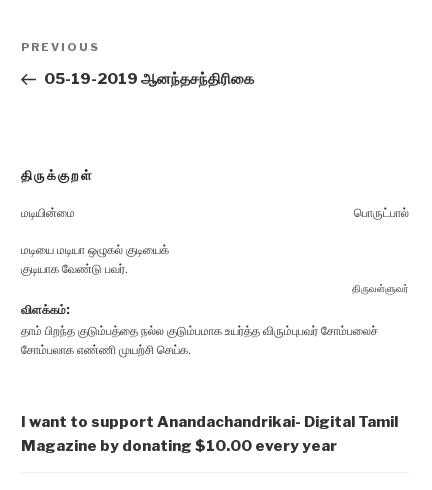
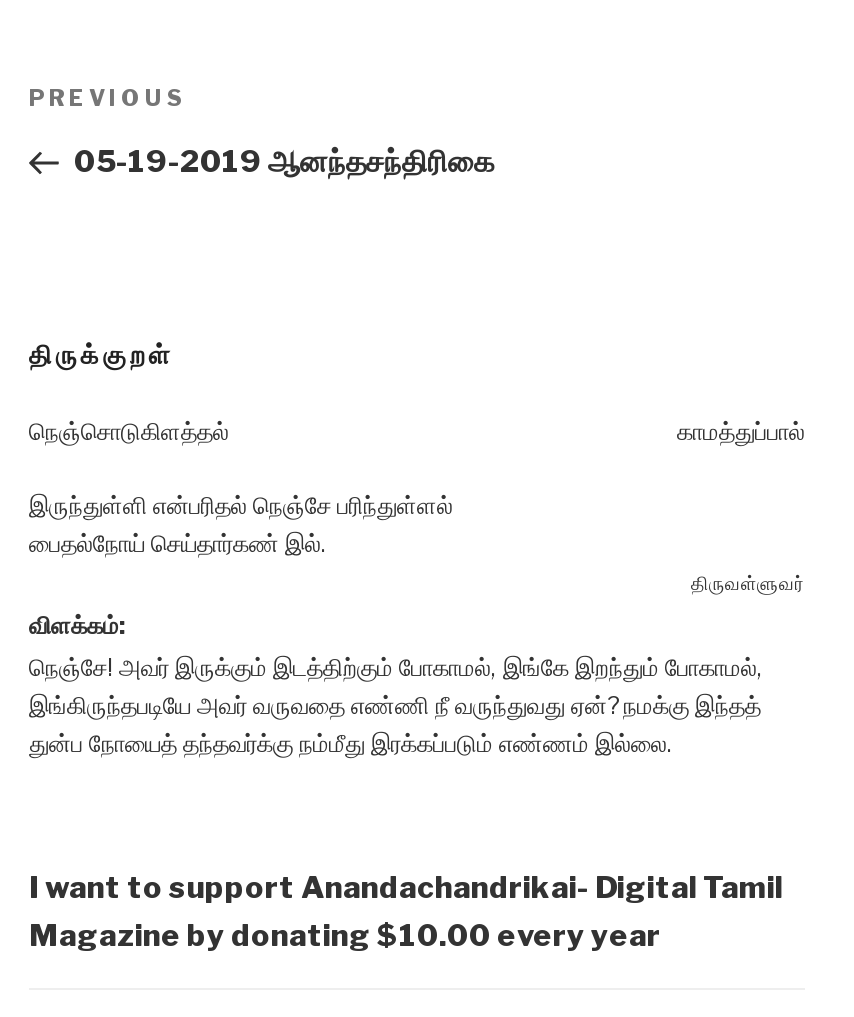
[21,205,409,220] மடியின்மை | பொருட்பால் -> [29,416,805,446] நெஞ்சொடுகிளத்தல் | காமத்துப்பால்
[21,242,169,276] மடியை மடியா ஒழுகல் குடியைக் | குடியாக வேண்டு பவர். -> [29,490,453,558] இருந்துள்ளி என்பரிதல் நெஞ்சே பரிந்துள்ளல் | பைதல்நோய் செய்தார்கண் இல்.
[21,323,378,357] தாம் பிறந்த குடும்பத்தை நல்ல குடும்பமாக உயர்த்த விரும்புபவர் சோம்பலைச் | சோம்பலாக எண்ணி முயற்சி செய்க. -> [29,652,763,758] நெஞ்சே! அவர் இருக்கும் இடத்திற்கும் போகாமல், இங்கே இறந்தும் போகாமல், | இங்கிருந்தபடியே அவர் வருவதை எண்ணி நீ வருந்துவது ஏன்? நமக்கு இந்தத் | துன்ப நோயைத் தந்தவர்க்கு நம்மீது இரக்கப்படும் எண்ணம் இல்லை.

